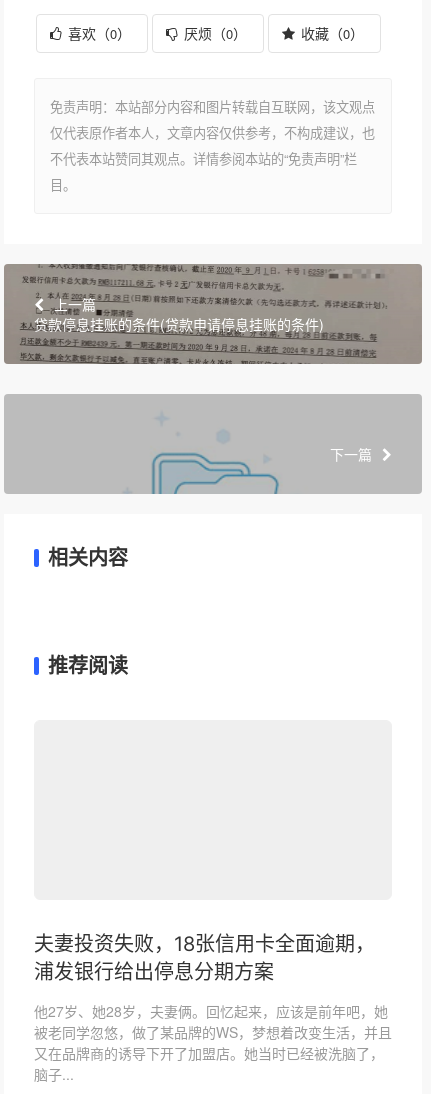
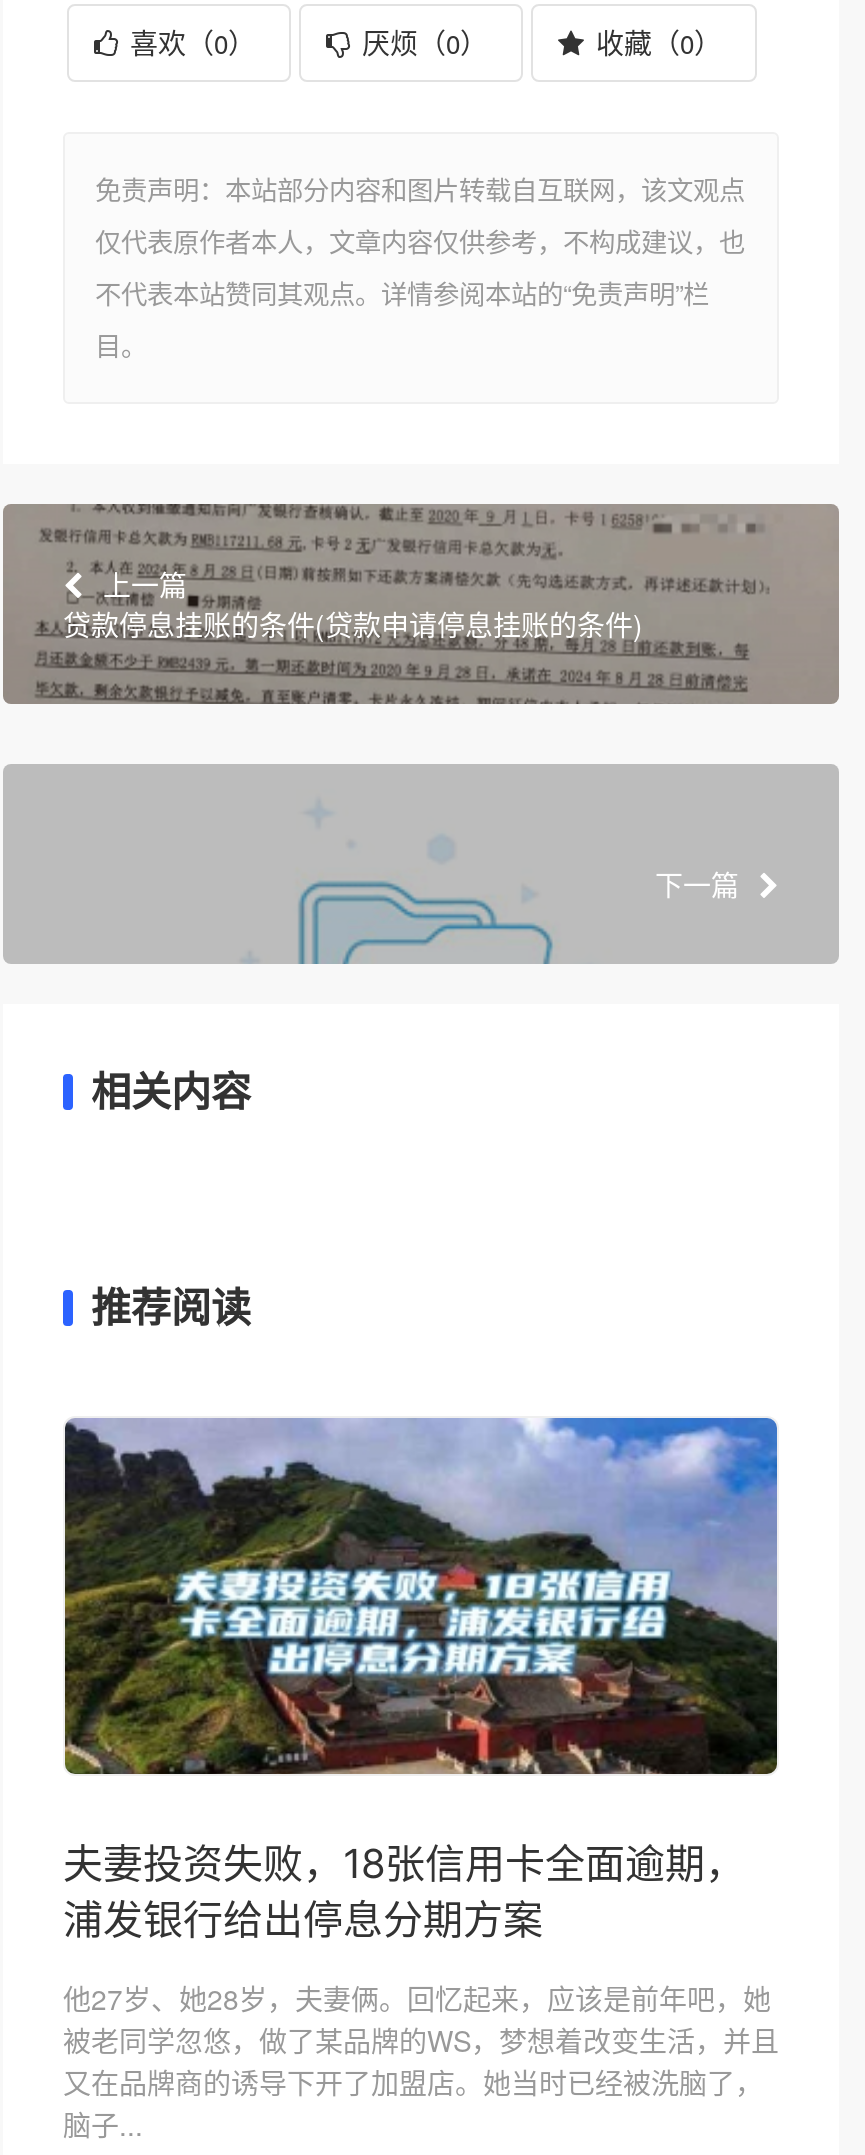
none -> [63,1416,779,1776] [image]

